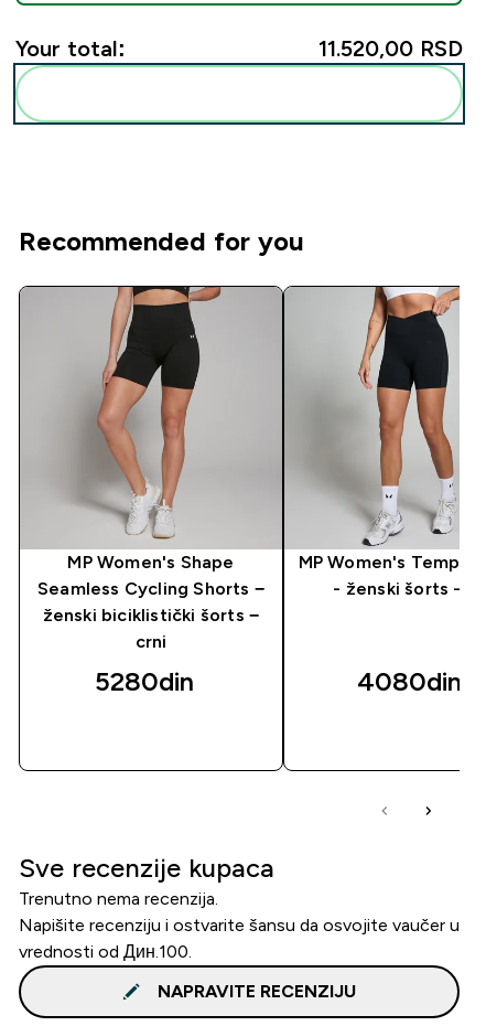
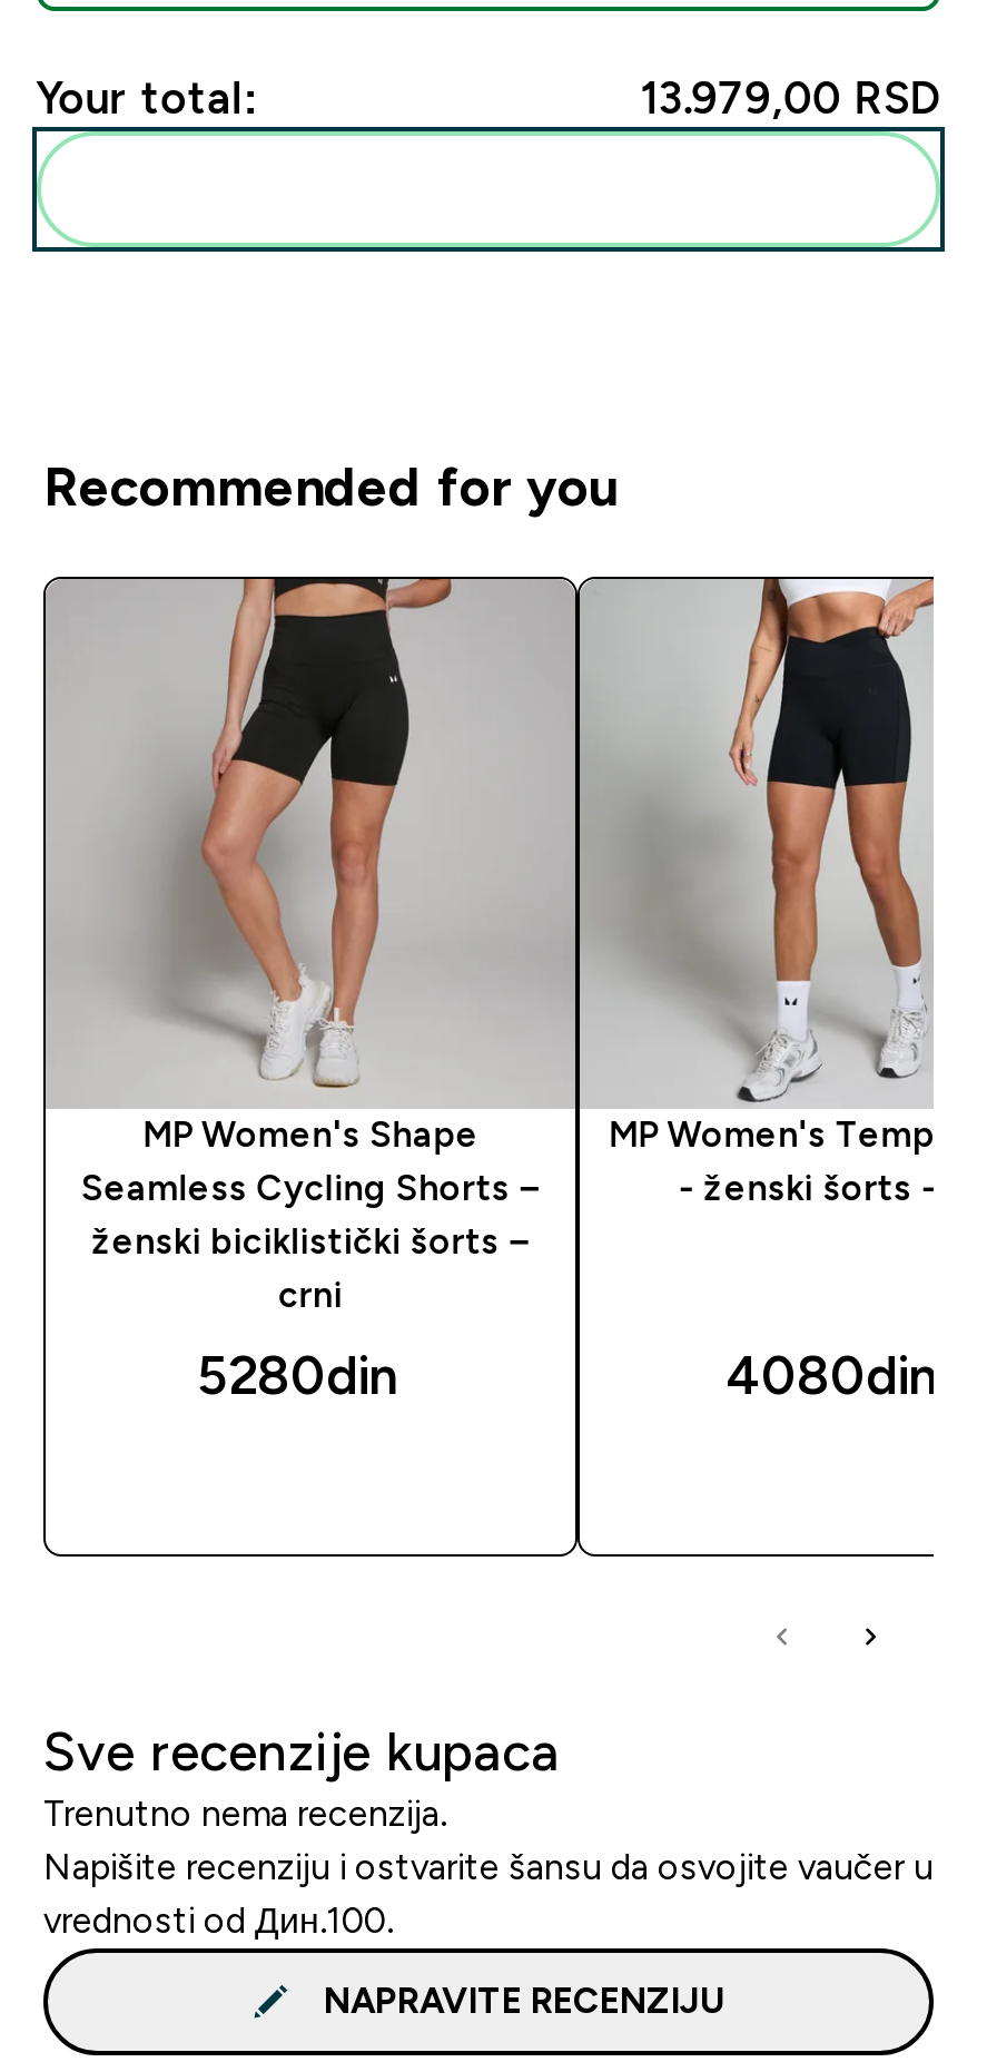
[319,36,463,60] 11.520,00 RSD -> [640,73,941,122] 13.979,00 RSD

